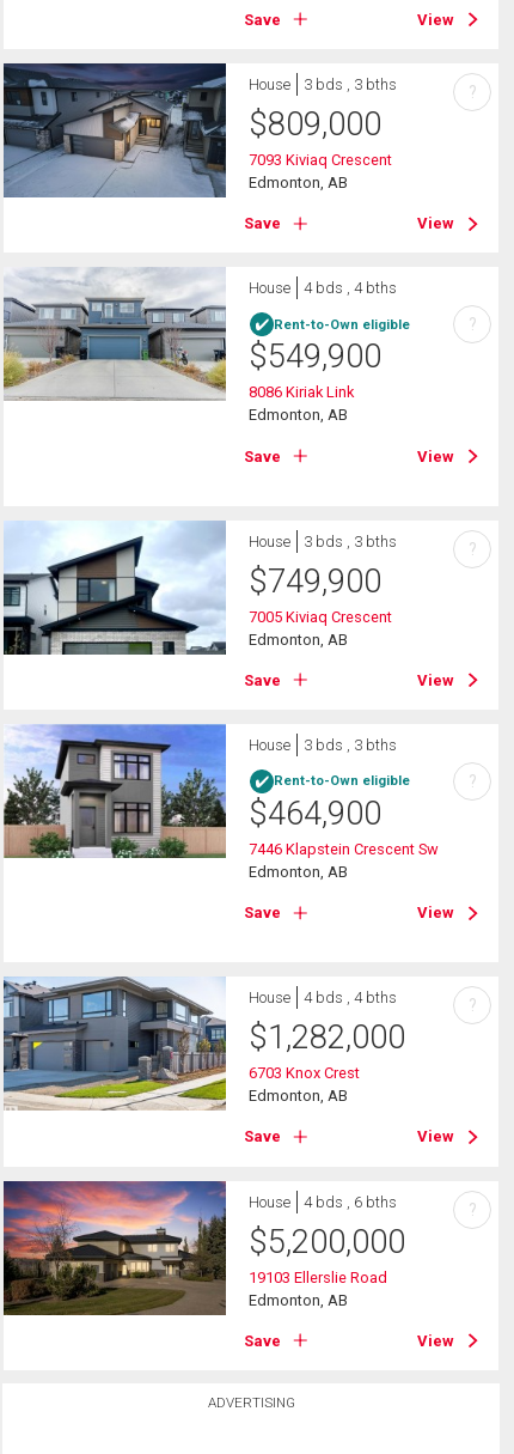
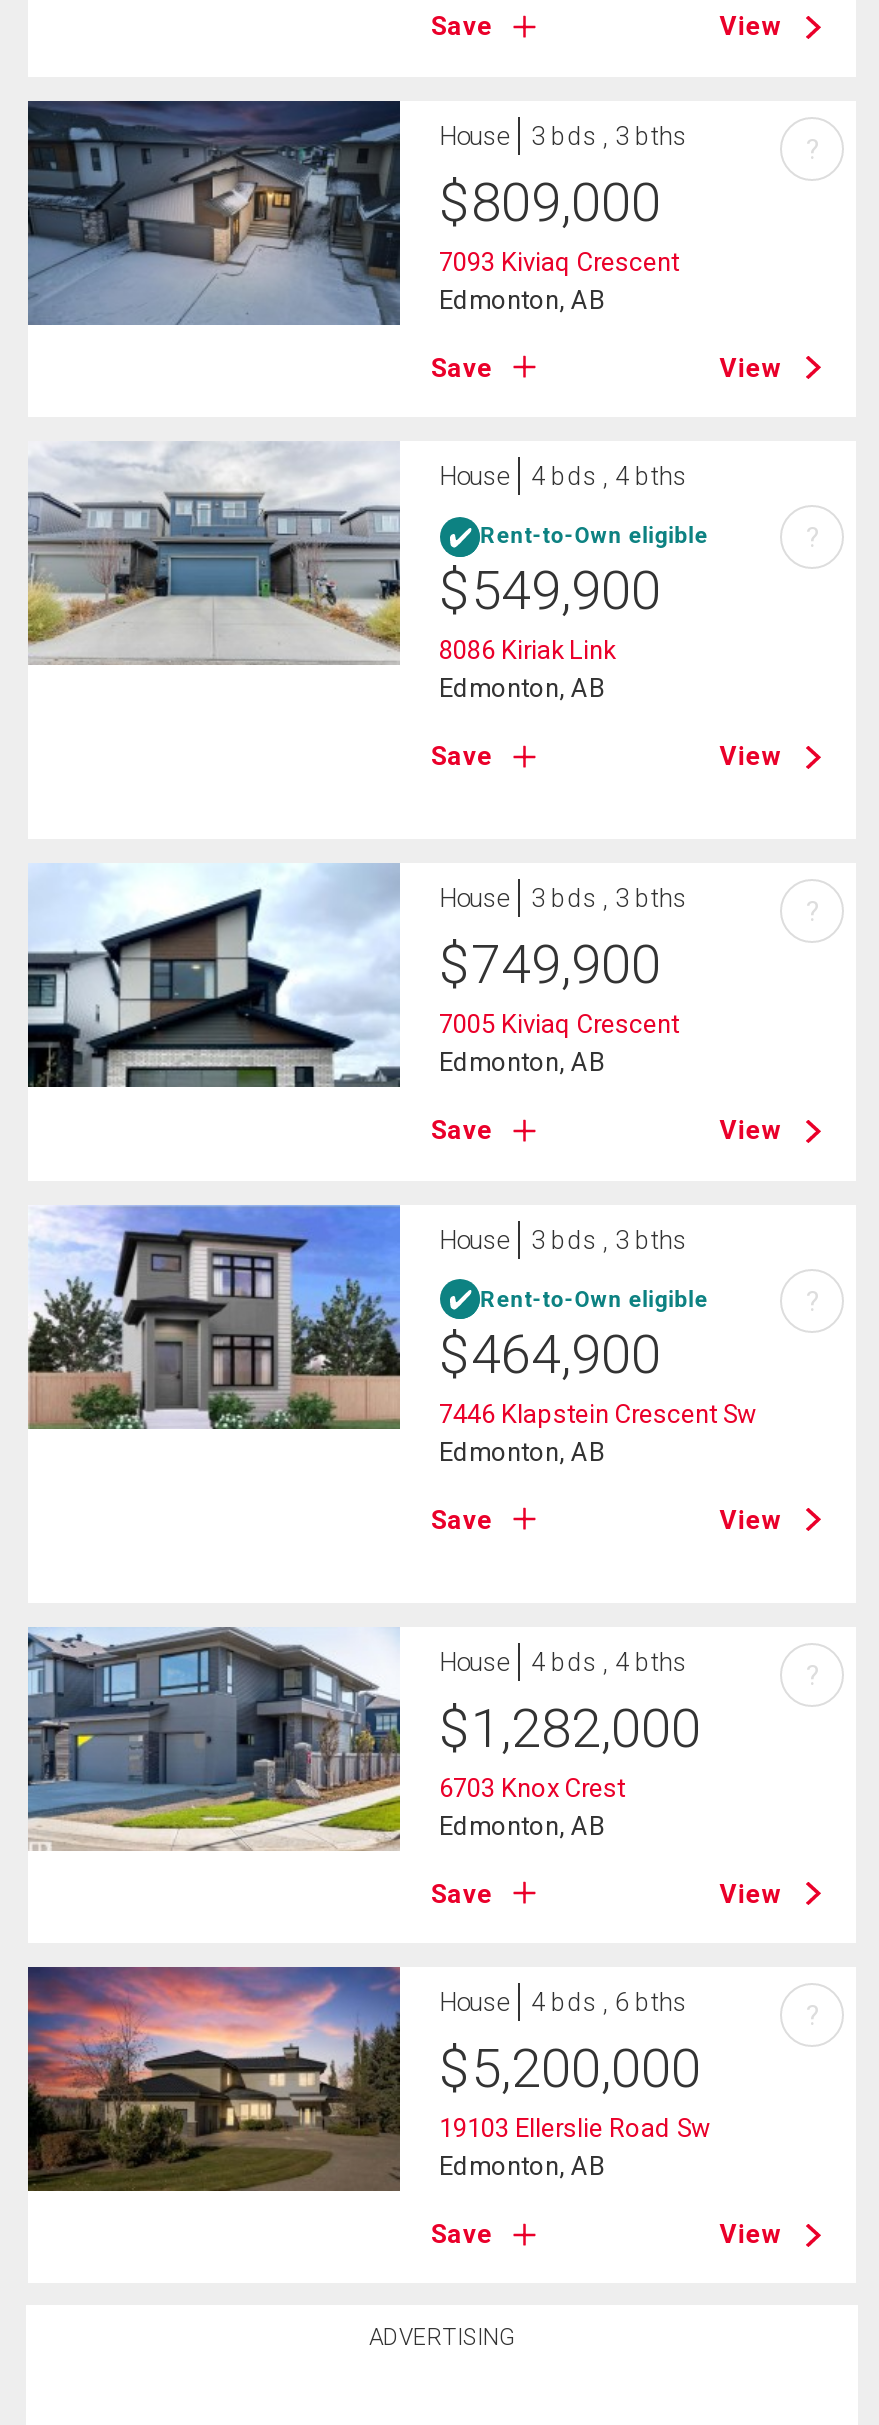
[249,1268,388,1286] 19103 Ellerslie Road -> [439,2113,711,2143] 19103 Ellerslie Road Sw

